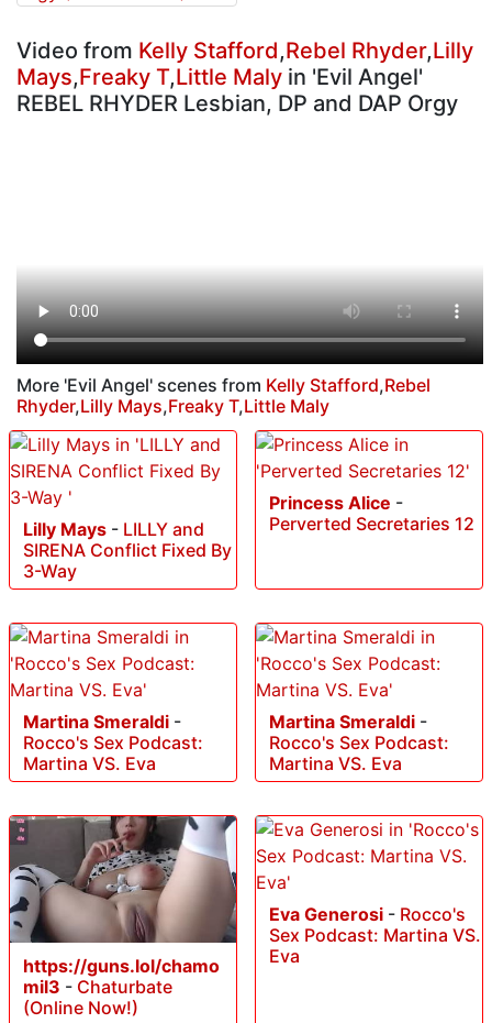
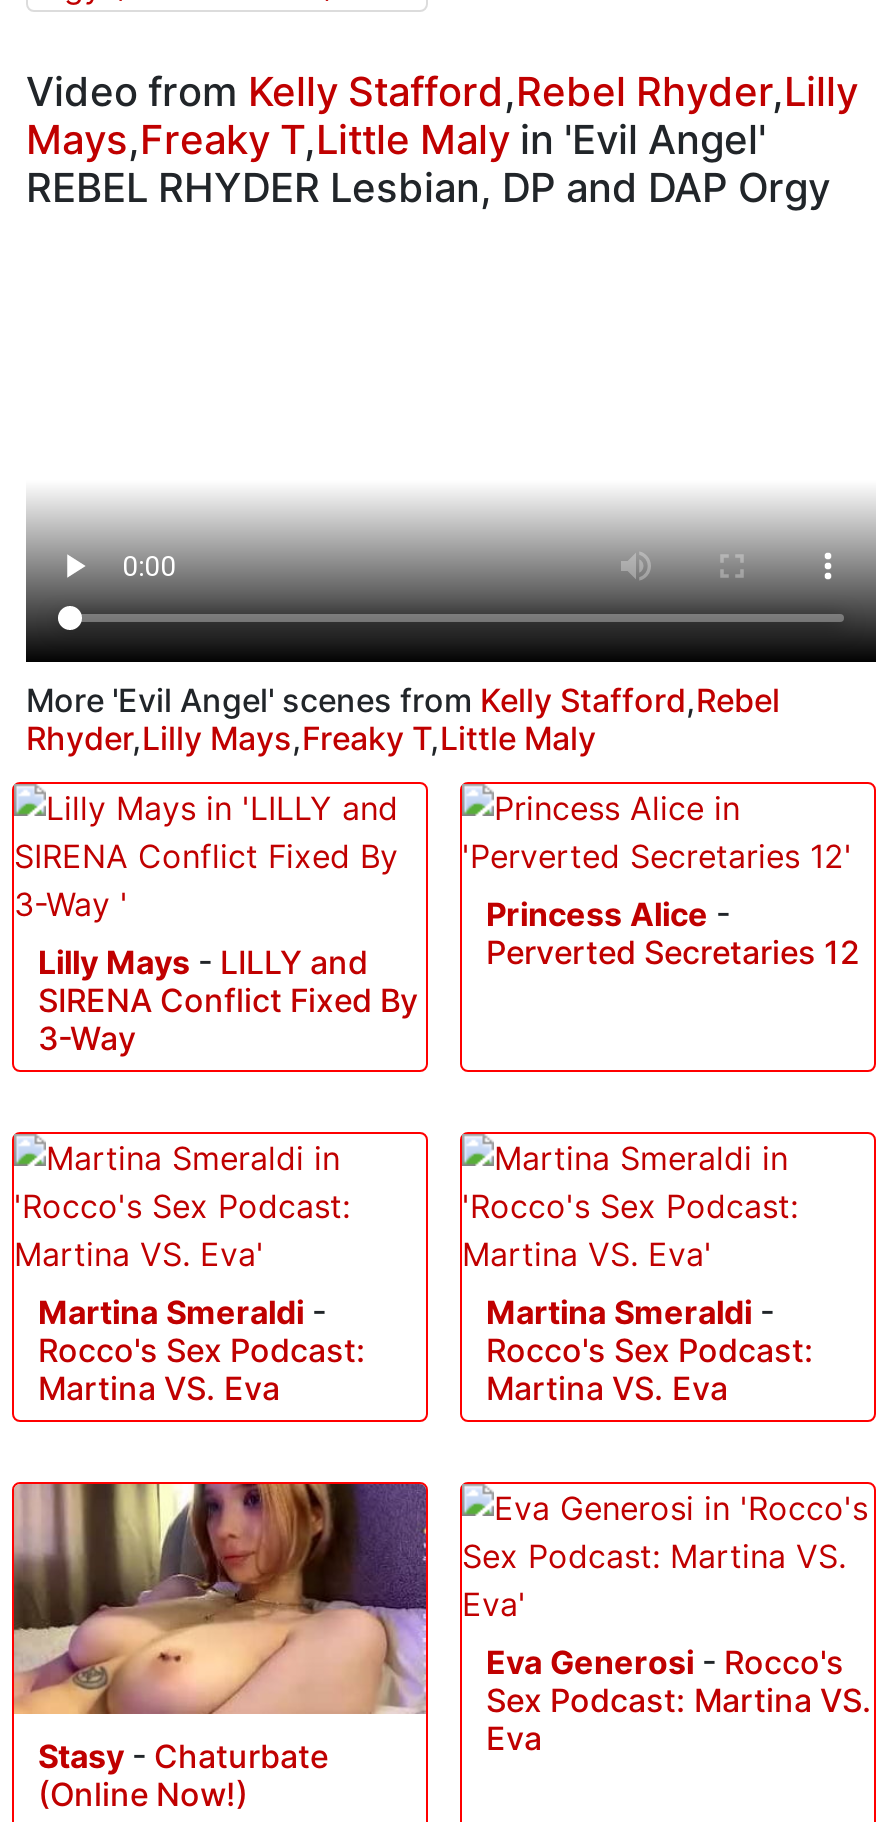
[9,815,237,998] [image] | https://guns.lol/chamo | mil3 -Chaturbate -> [12,1482,428,1776] [image] | Stasy - Chaturbate

